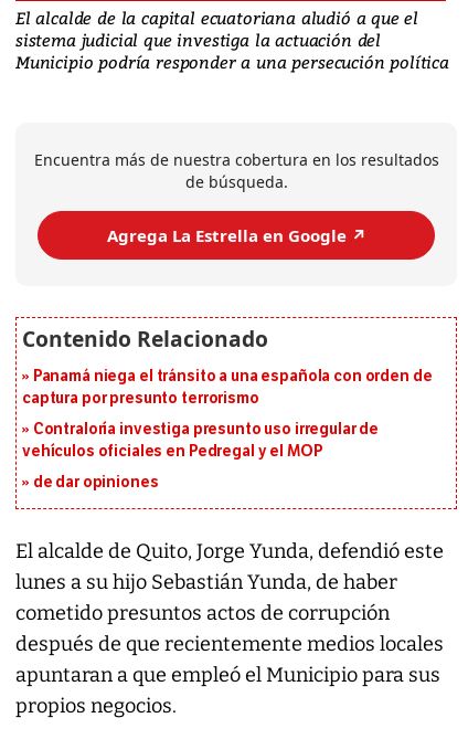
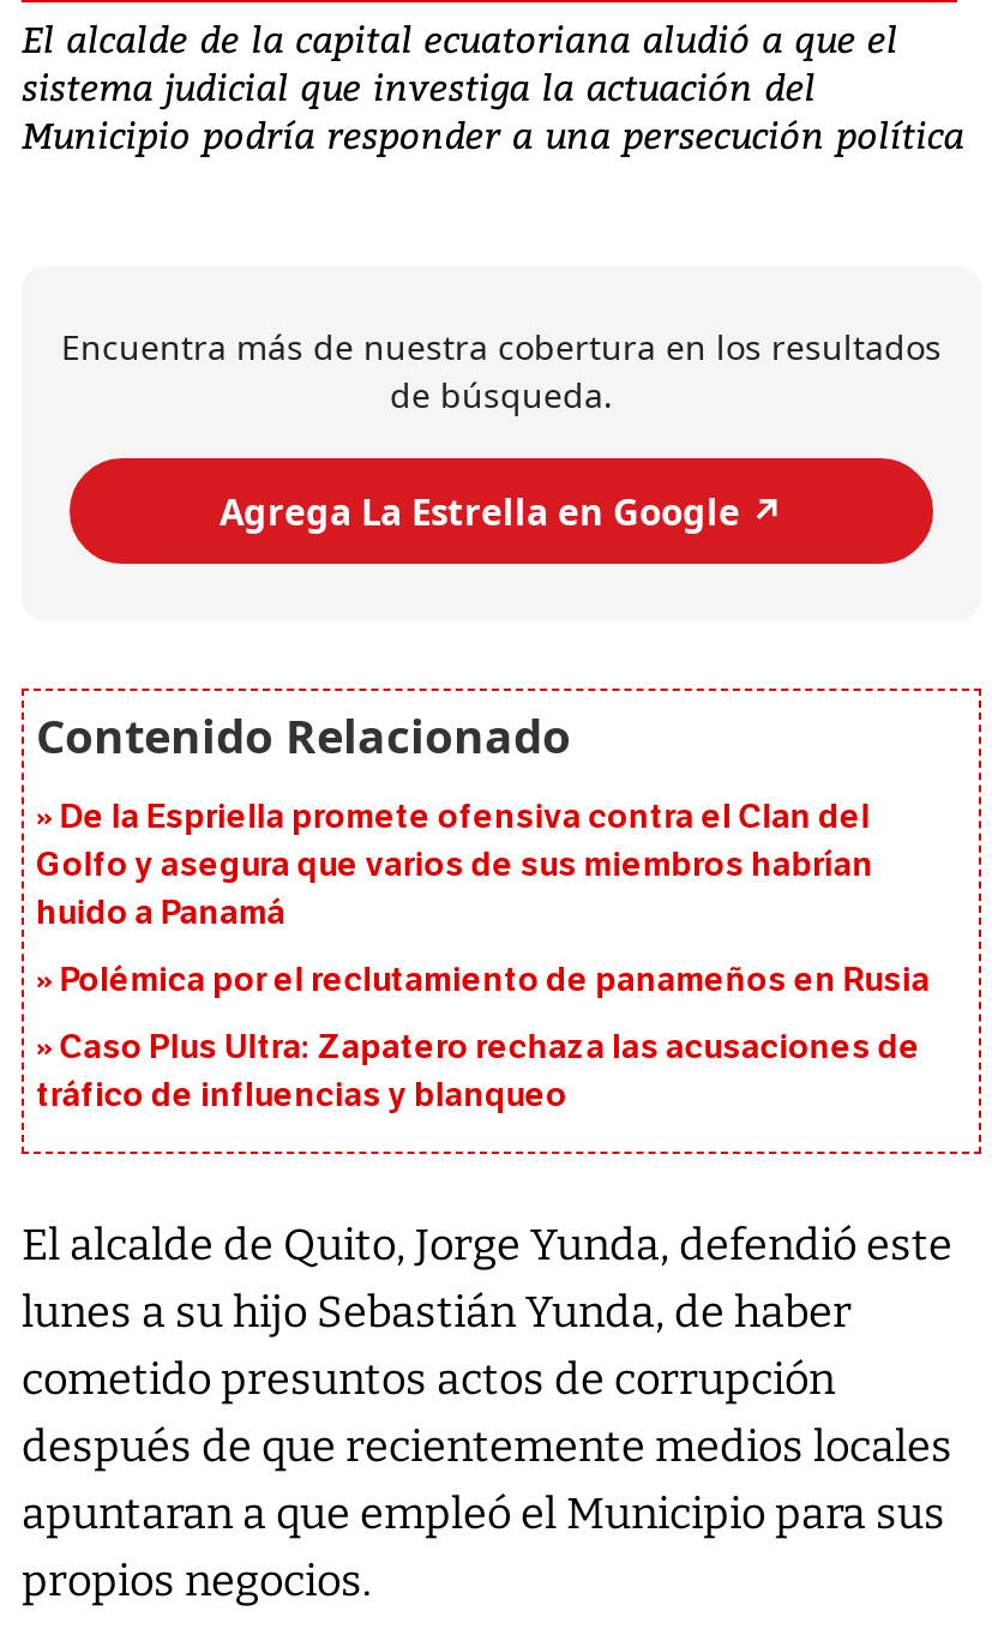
[22,367,432,408] Panamá niega el tránsito a una española con orden de | captura por presunto terrorismo -> [36,798,873,934] De la Espriella promete ofensiva contra el Clan del | Golfo y asegura que varios de sus miembros habrían | huido a Panamá
[22,420,379,461] Contraloría investiga presunto uso irregular de | vehículos oficiales en Pedregal y el MOP -> [59,961,930,1002] Polémica por el reclutamiento de panameños en Rusia
[33,473,158,492] de dar opiniones -> [36,1028,920,1117] Caso Plus Ultra: Zapatero rechaza las acusaciones de | tráfico de influencias y blanqueo

